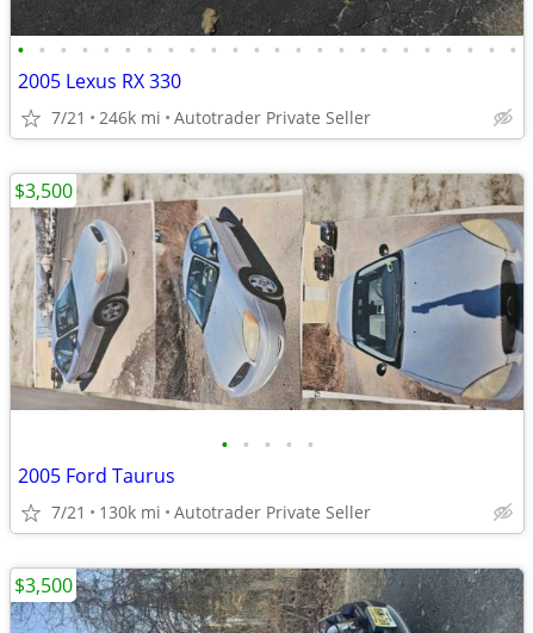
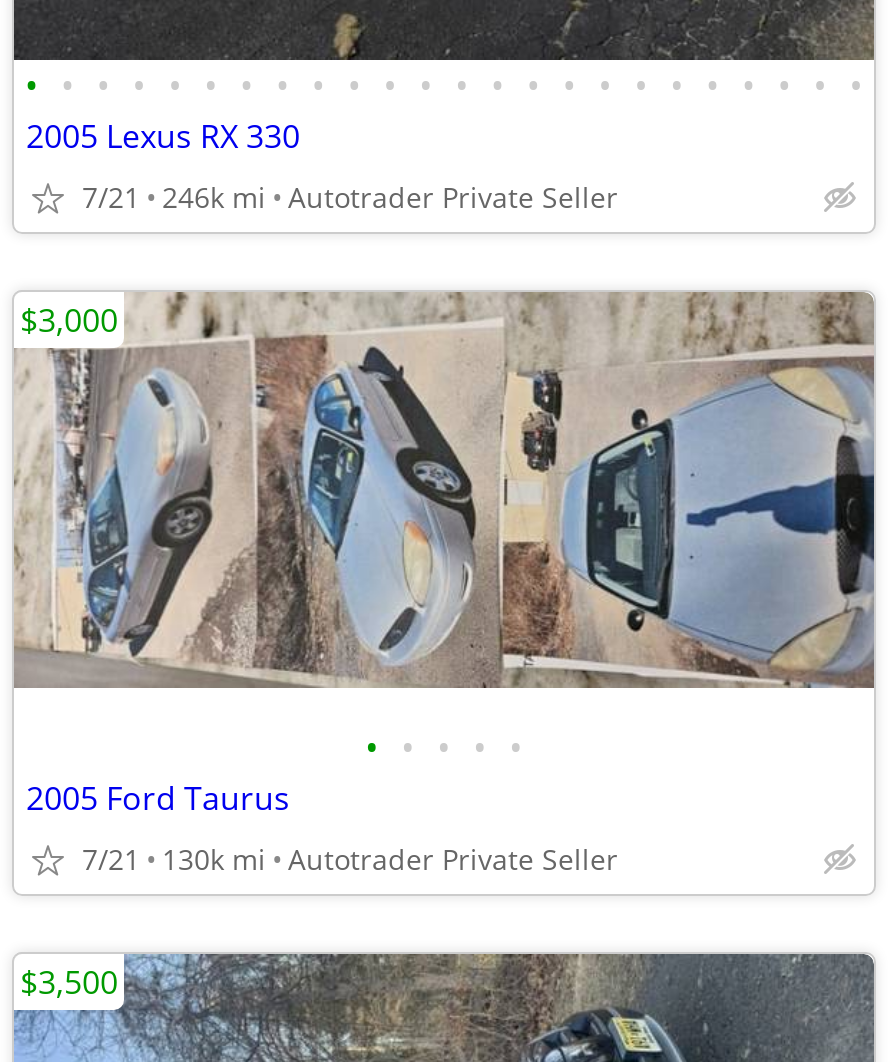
[14,178,73,204] $3,500 -> [20,298,118,342] $3,000

